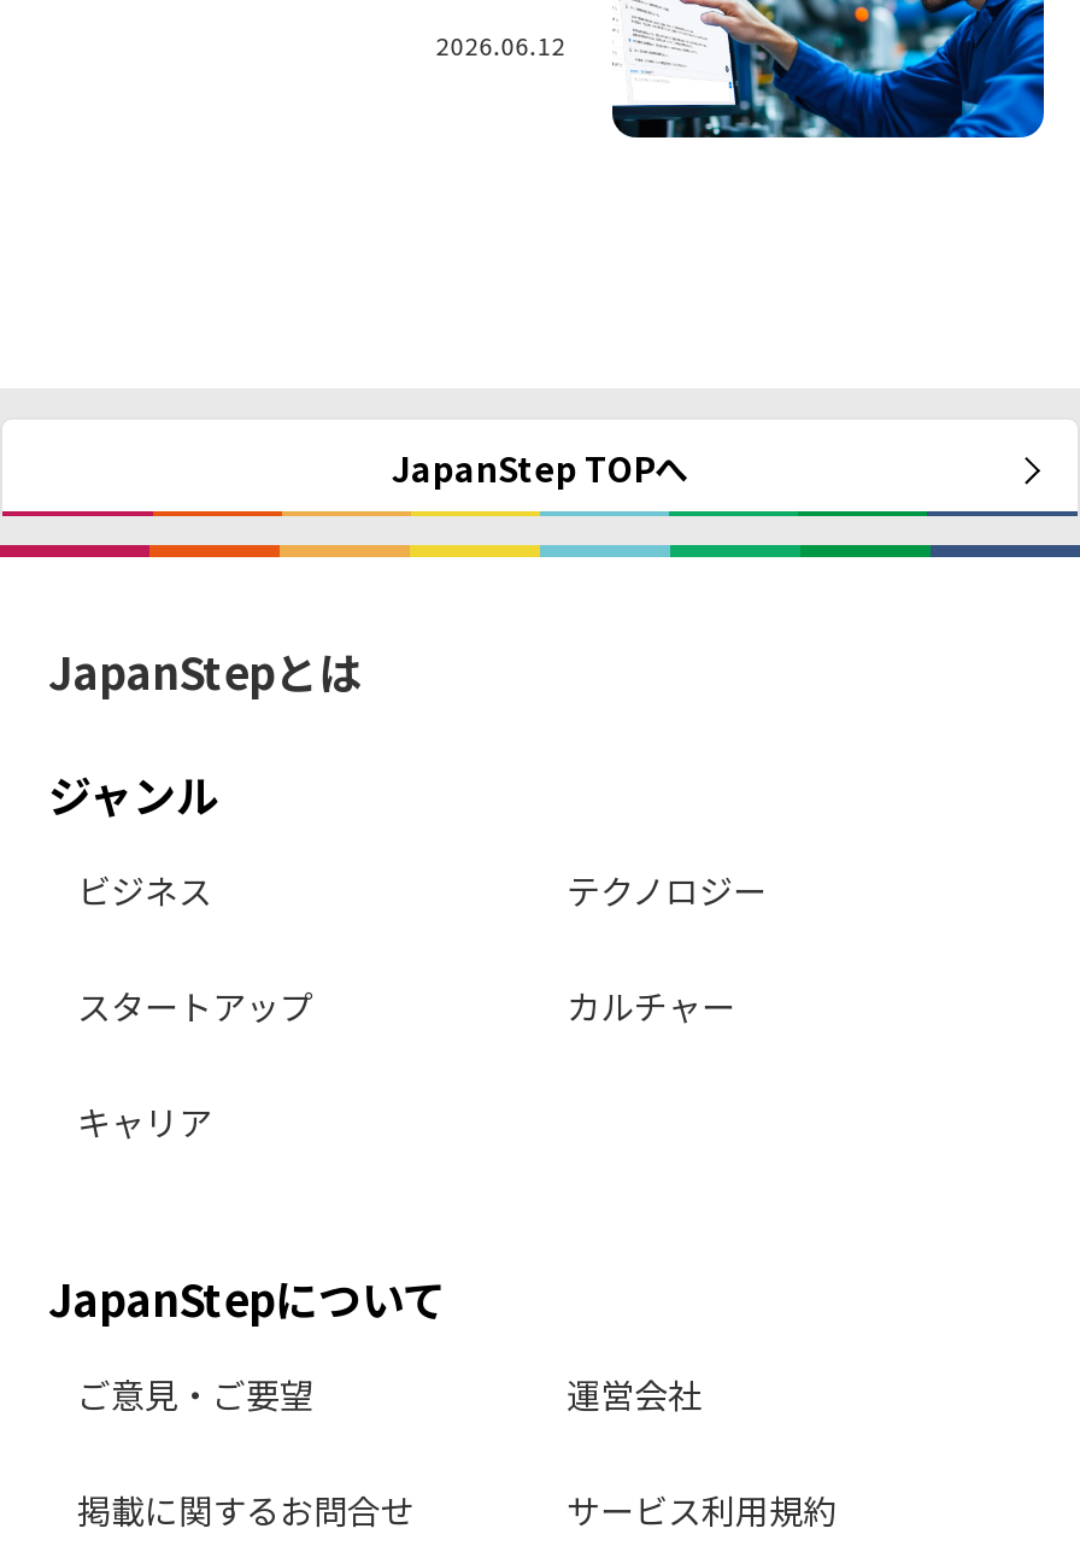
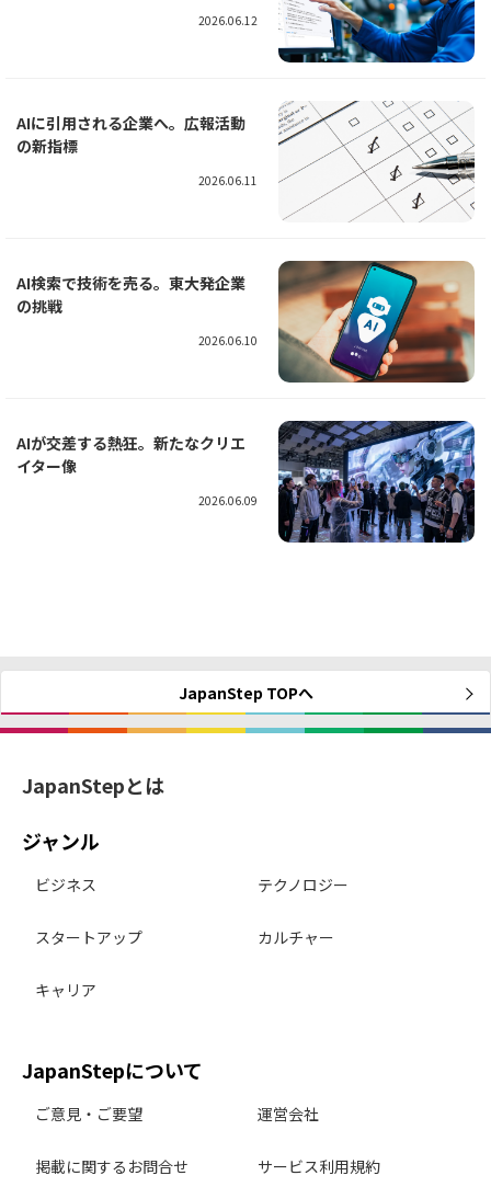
none -> [16,100,476,221] [image] | AIに引用される企業へ。広報活動 | の新指標 | 2026.06.11
none -> [16,247,476,384] [image] | AI検索で技術を売る。東大発企業 | の挑戦 | 2026.06.10
none -> [16,420,476,544] [image] | AIが交差する熱狂。新たなクリエ | イター像 | 2026.06.09

